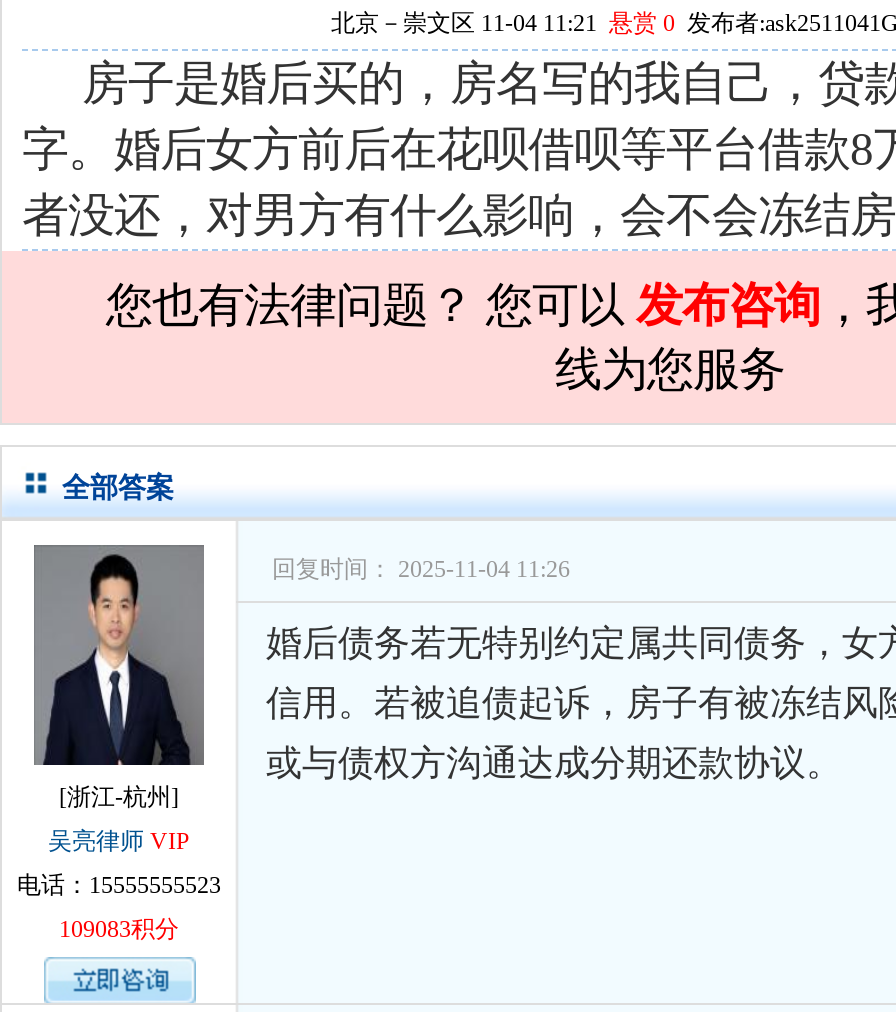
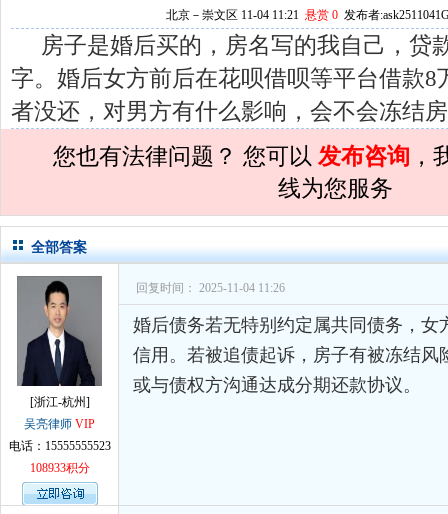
[59,915,179,943] 109083积分 -> [29,461,89,475] 108933积分

